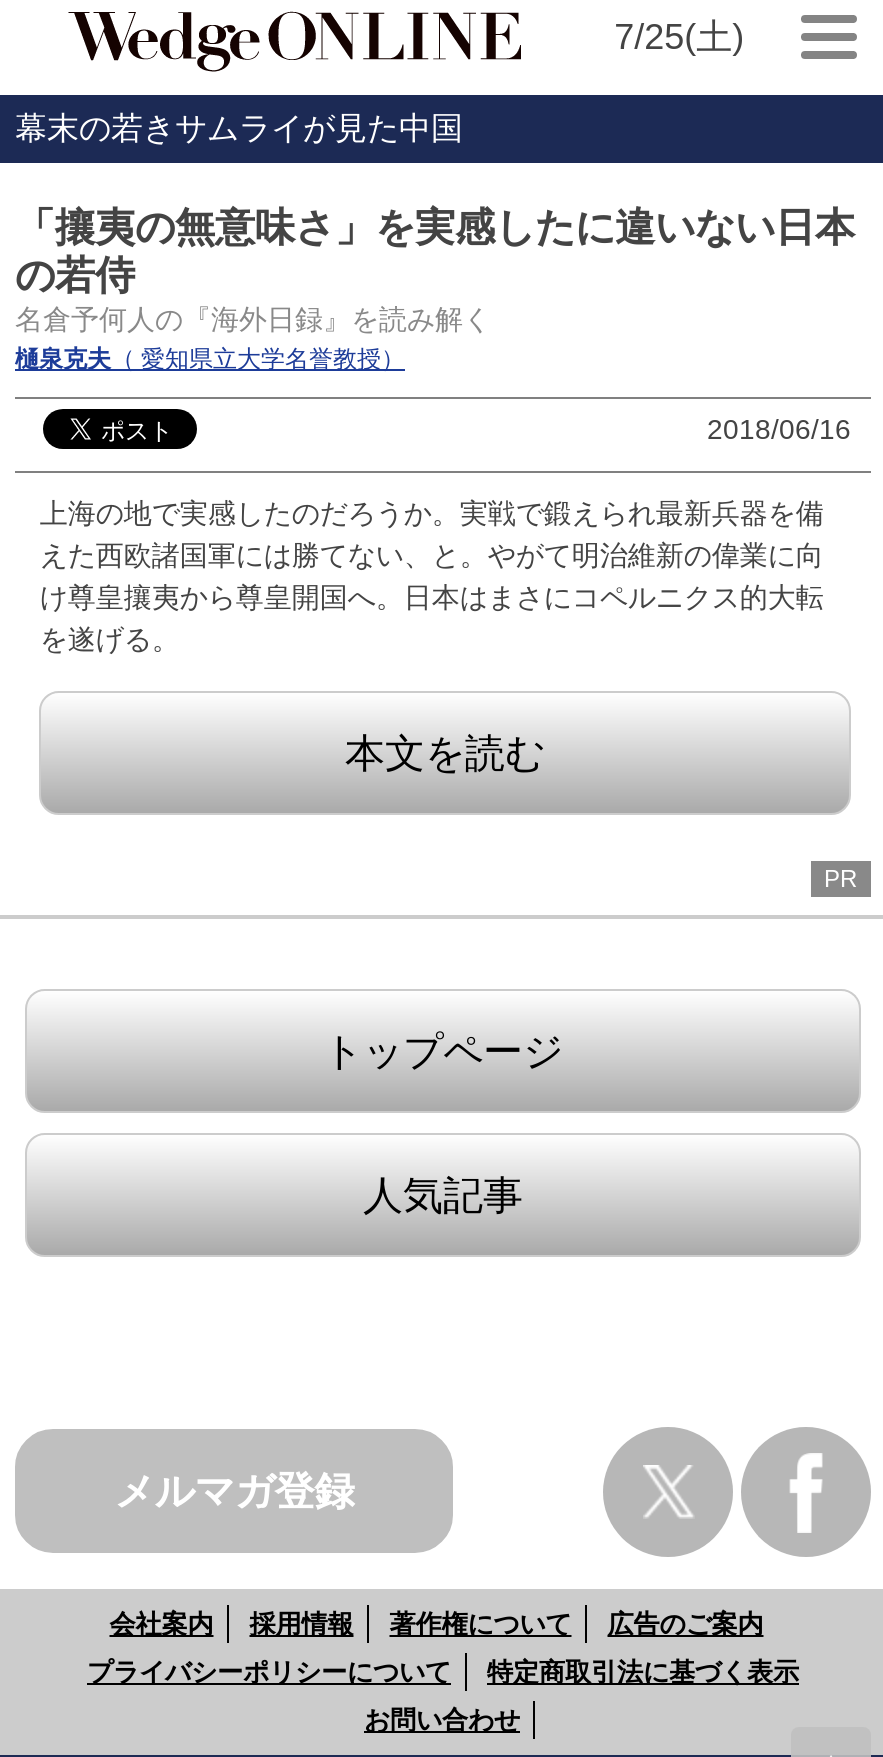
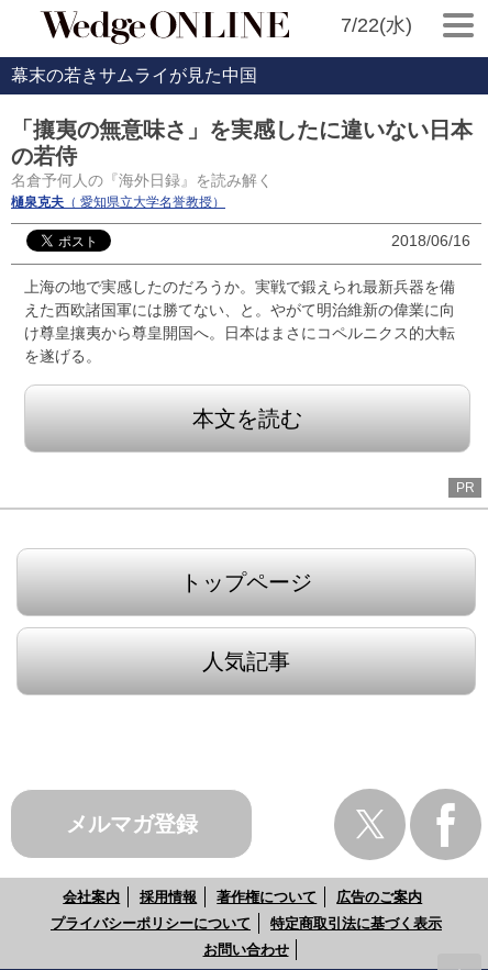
[614,17,744,57] 7/25(土) -> [340,14,412,36] 7/22(水)

